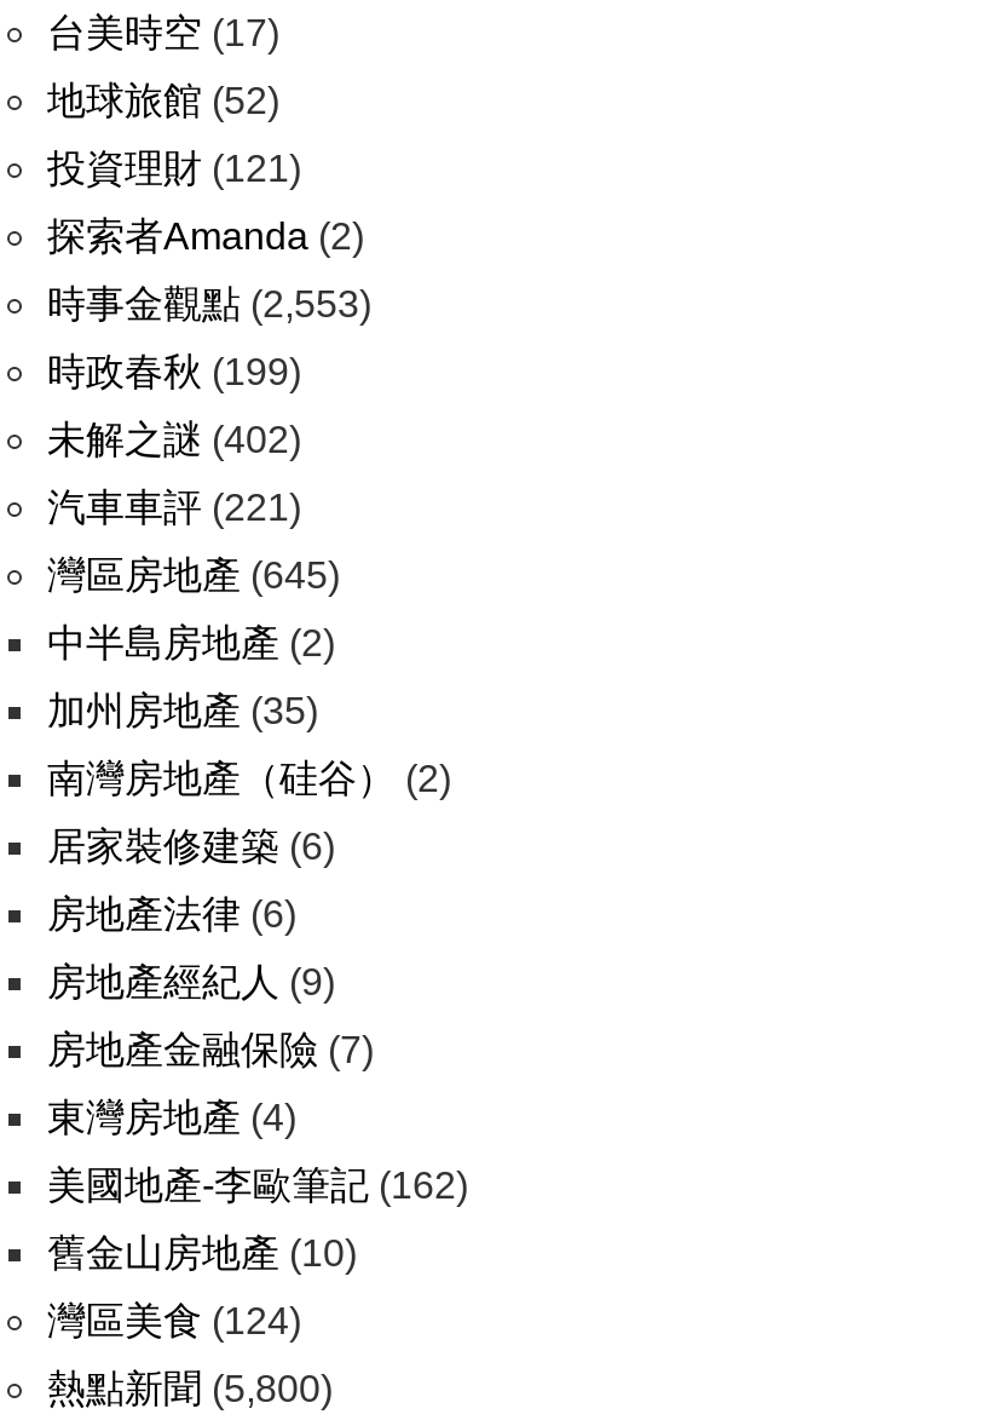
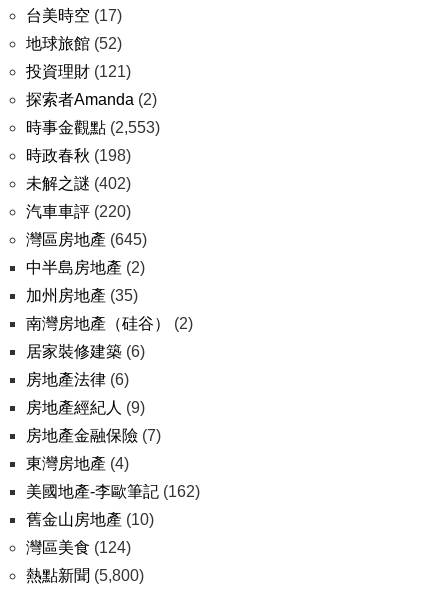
[47,351,301,392] 時政春秋(199) -> [26,147,131,164] 時政春秋(198)
[47,487,301,528] 汽車車評(221) -> [26,203,131,220] 汽車車評(220)

